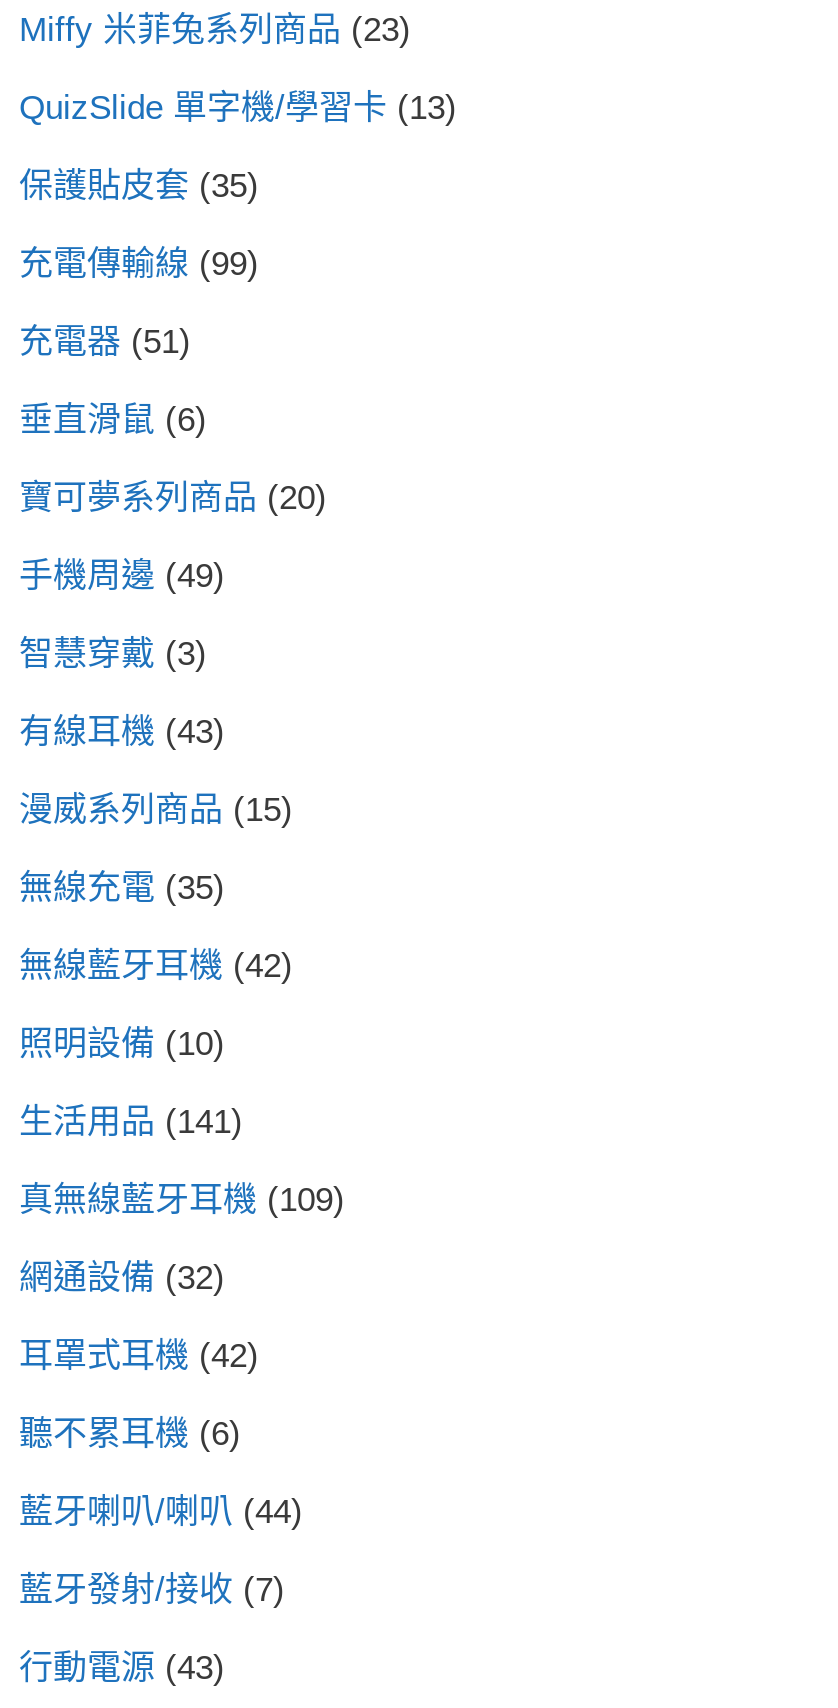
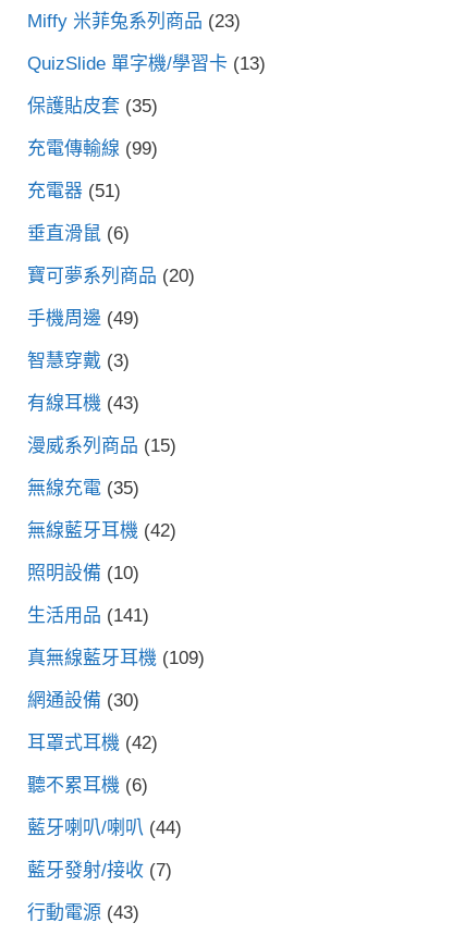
[19,1259,225,1297] 網通設備 (32) -> [27,690,139,711] 網通設備 (30)

